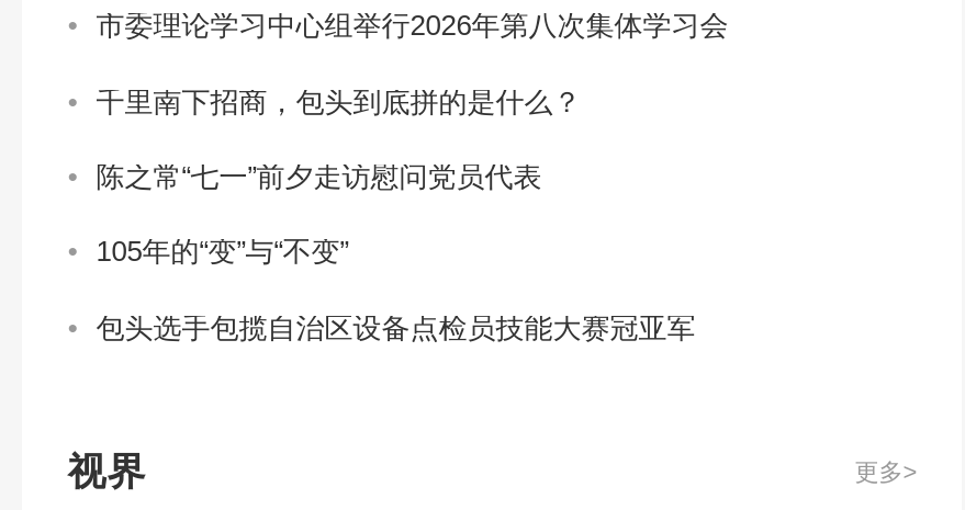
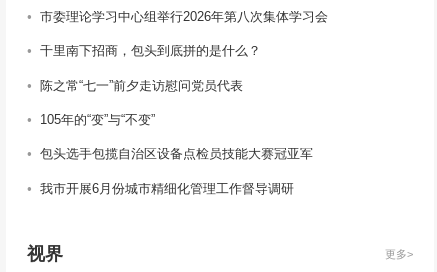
none -> [27,181,294,196] • 我市开展6月份城市精细化管理工作督导调研

